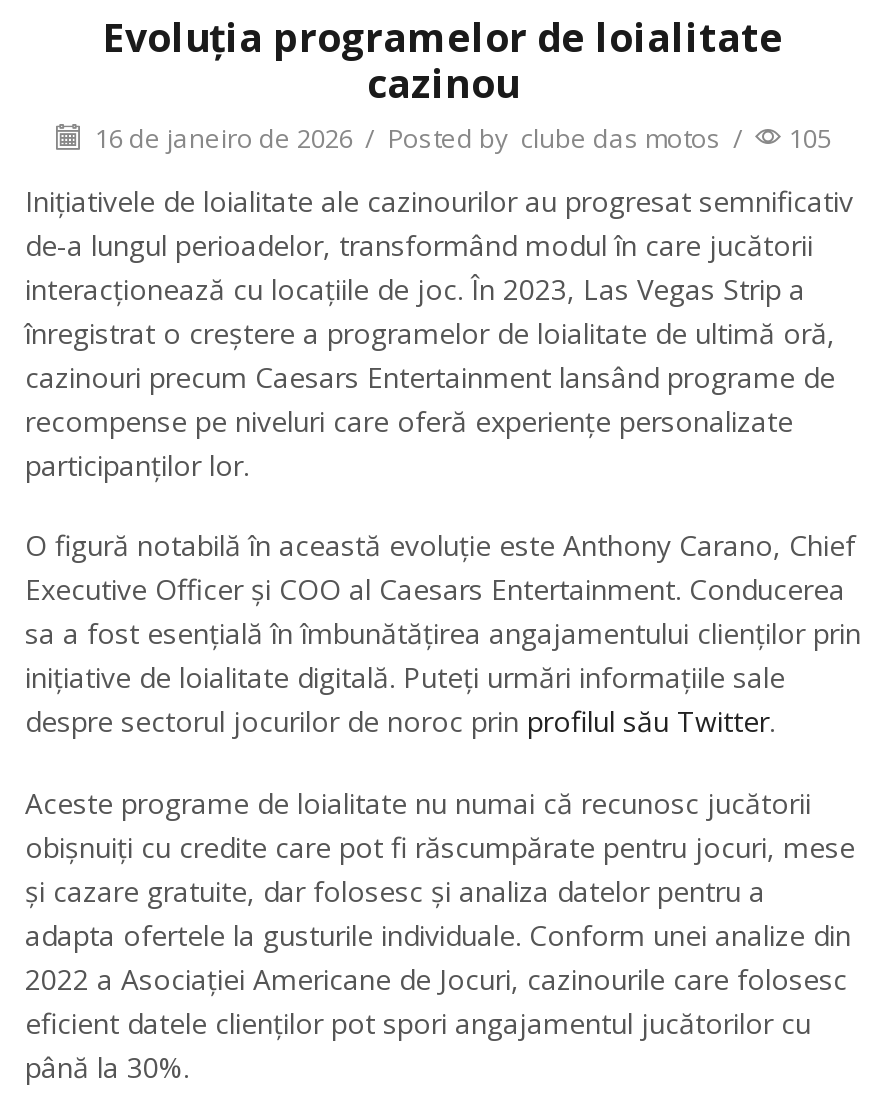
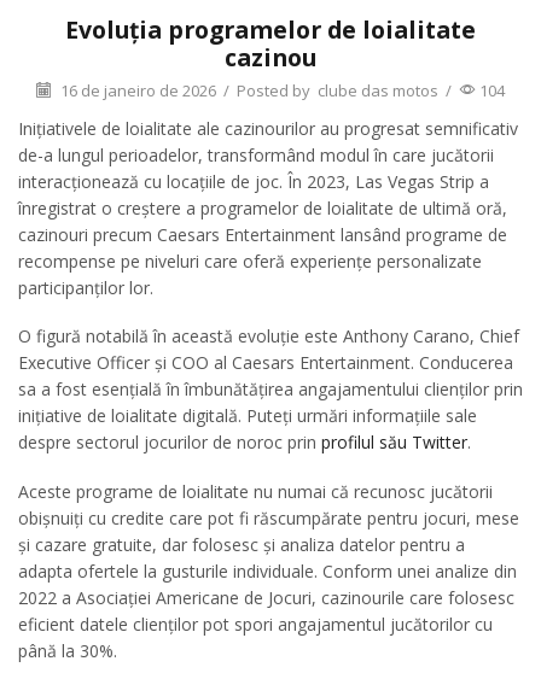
[89,120,831,156] 16 de janeiro de 2026 / Posted by clube das motos / 105 -> [57,79,505,101] 16 de janeiro de 2026 / Posted by clube das motos / 104

